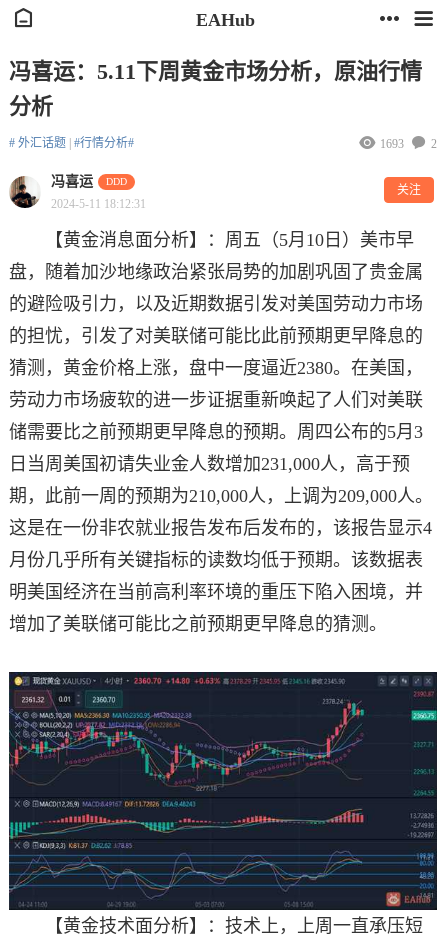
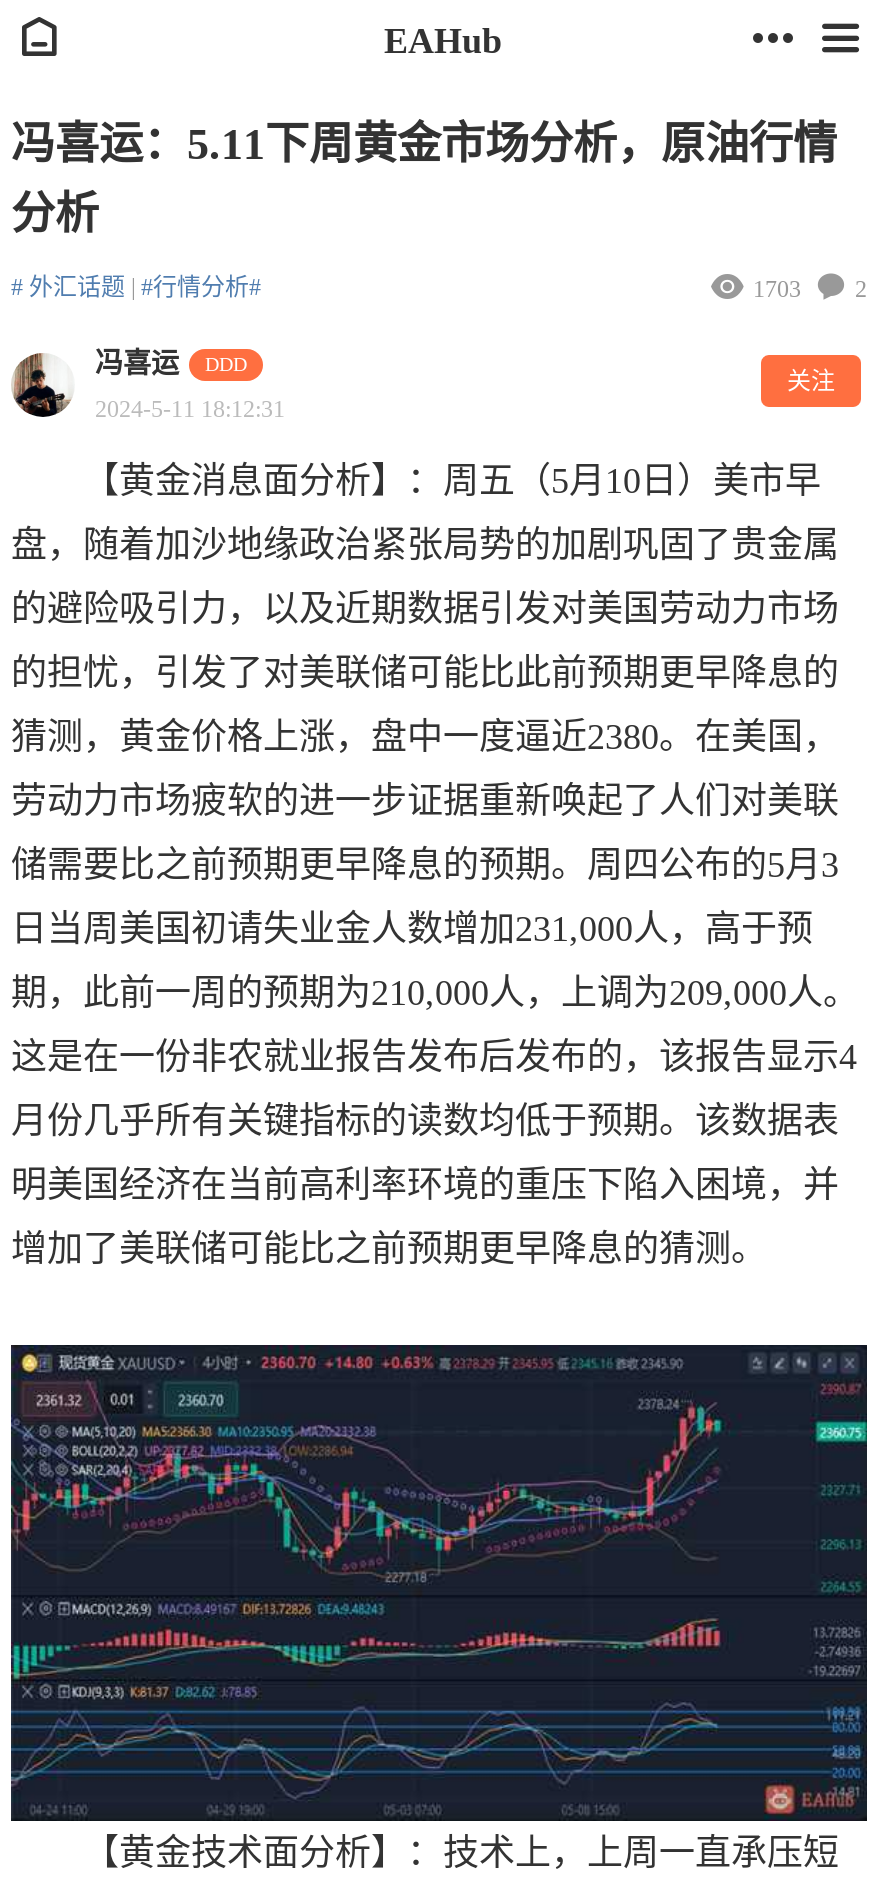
[380,137,437,151] 1693 2 -> [753,275,867,303] 1703 2

